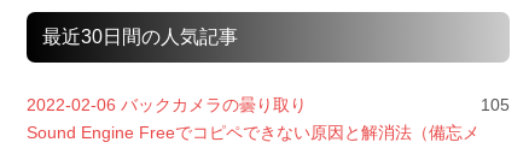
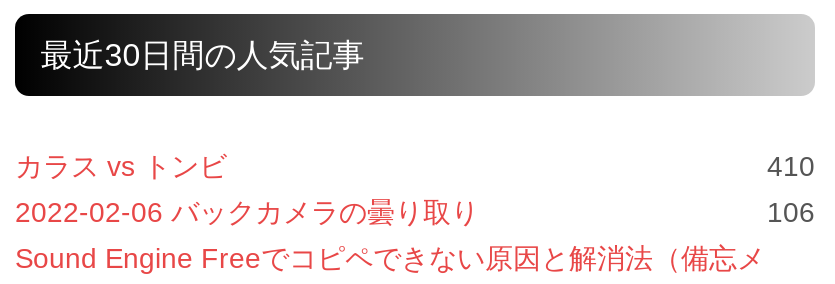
none -> [15,151,815,183] カラス vs トンビ | 410
[481,95,510,114] 105 -> [767,197,815,229] 106

